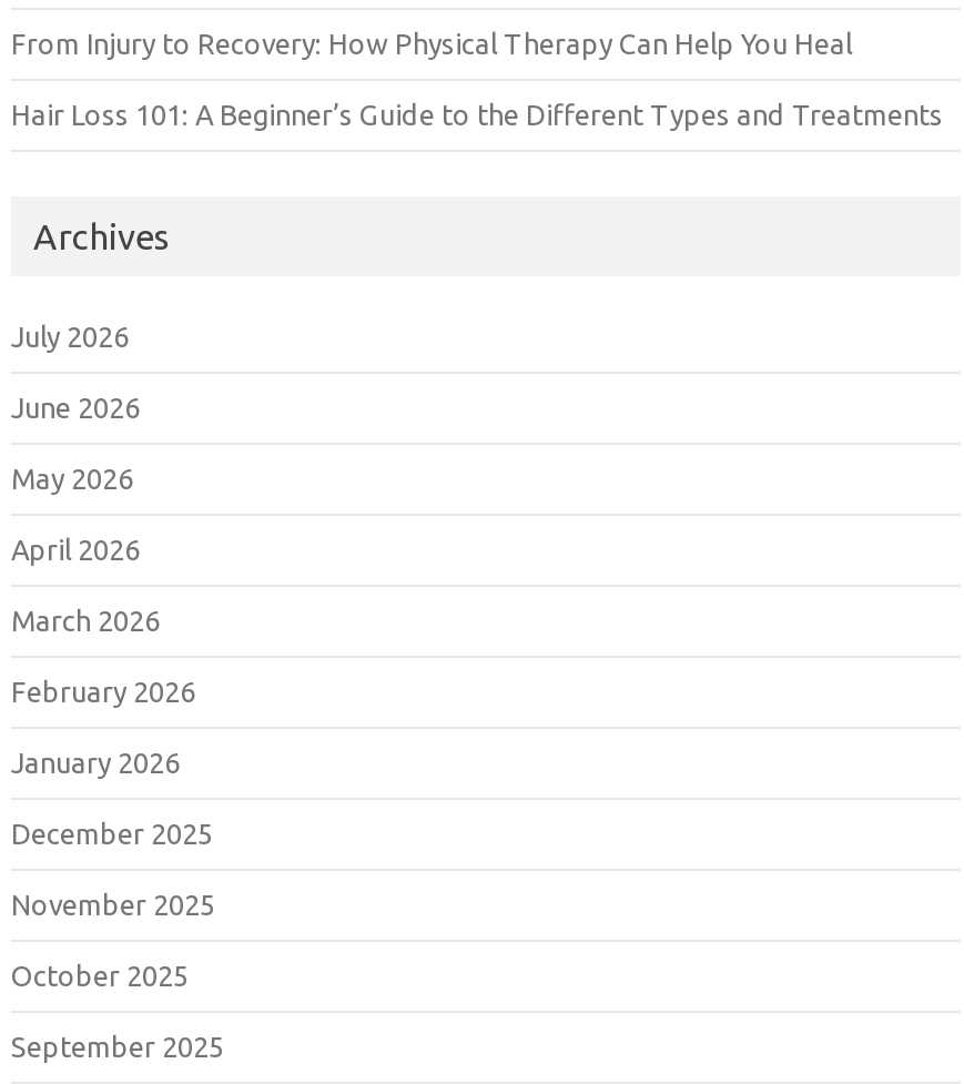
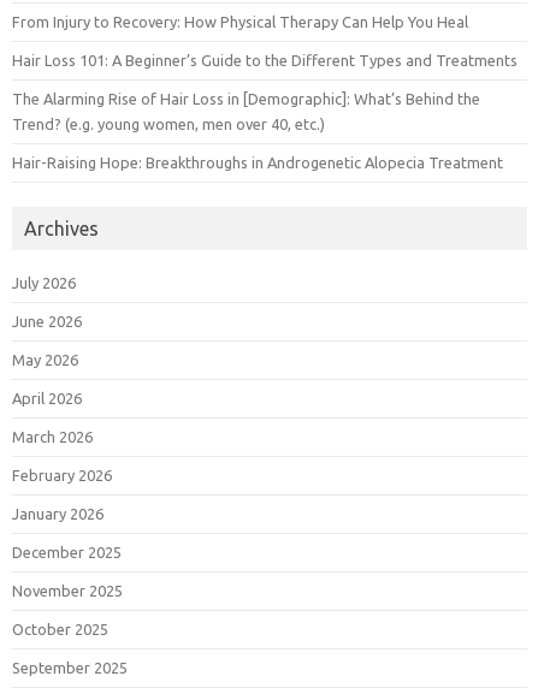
none -> [12,90,503,171] The Alarming Rise of Hair Loss in [Demographic]: What’s Behind the | Trend? (e.g. young women, men over 40, etc.) | Hair-Raising Hope: Breakthroughs in Androgenetic Alopecia Treatment

